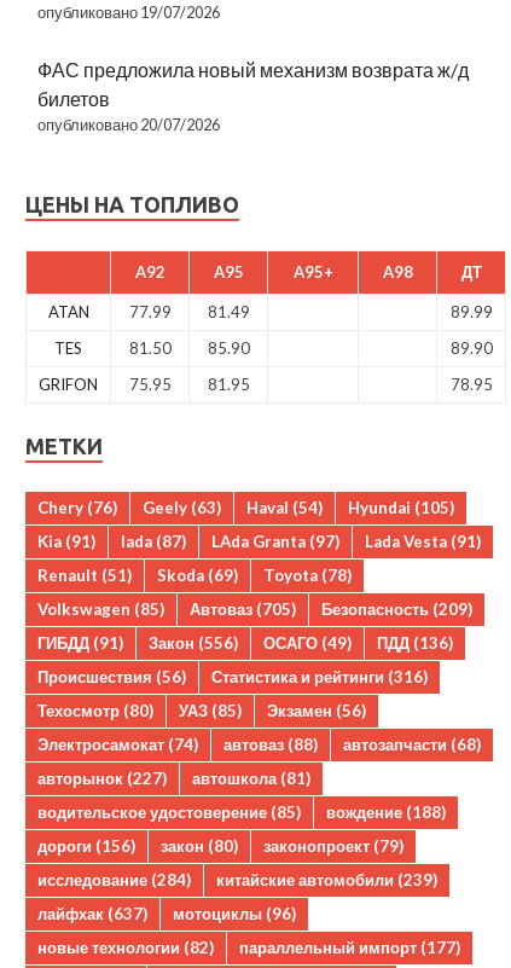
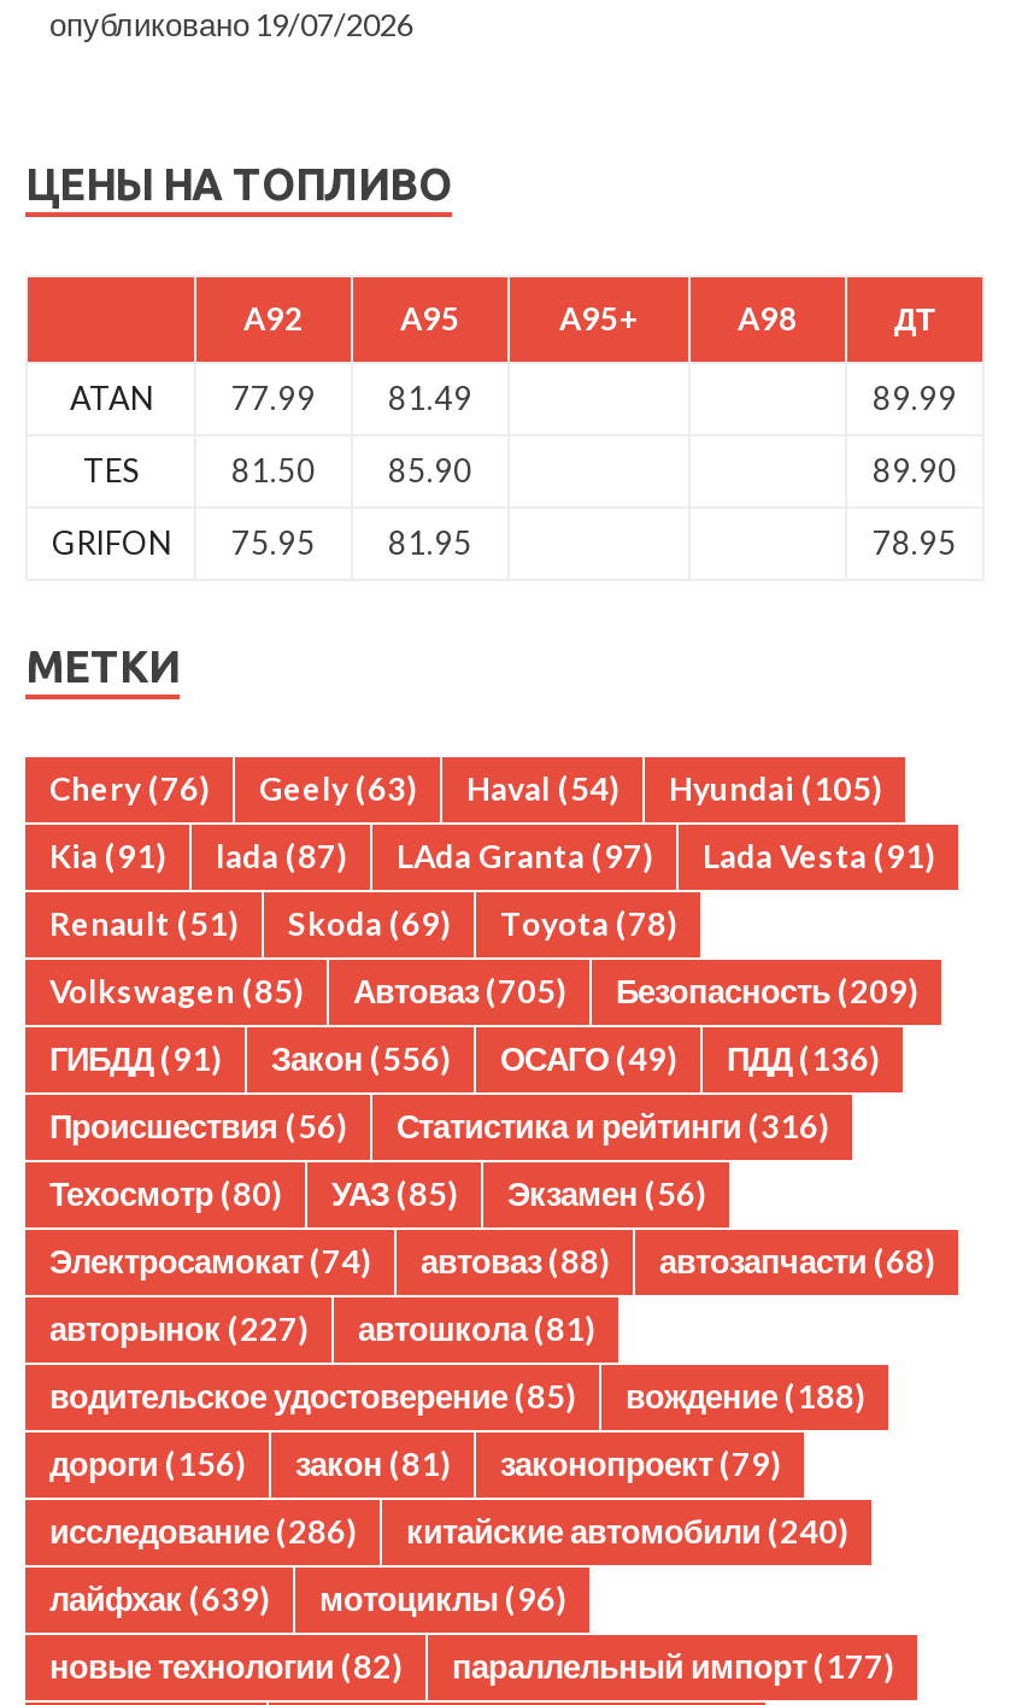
[37,58,469,134] ФАС предложила новый механизм возврата ж/д | билетов | опубликовано 20/07/2026 -> none
[37,837,403,856] дороги (156) закон (80) законопроект (79) -> [49,1445,780,1484] дороги (156) закон (81) законопроект (79)
[37,870,191,890] исследование (284) -> [49,1513,356,1551] исследование (286)
[216,870,437,890] китайские автомобили (239) -> [406,1513,847,1551] китайские автомобили (240)
[37,904,296,924] лайфхак (637) мотоциклы (96) -> [49,1580,565,1619] лайфхак (639) мотоциклы (96)

